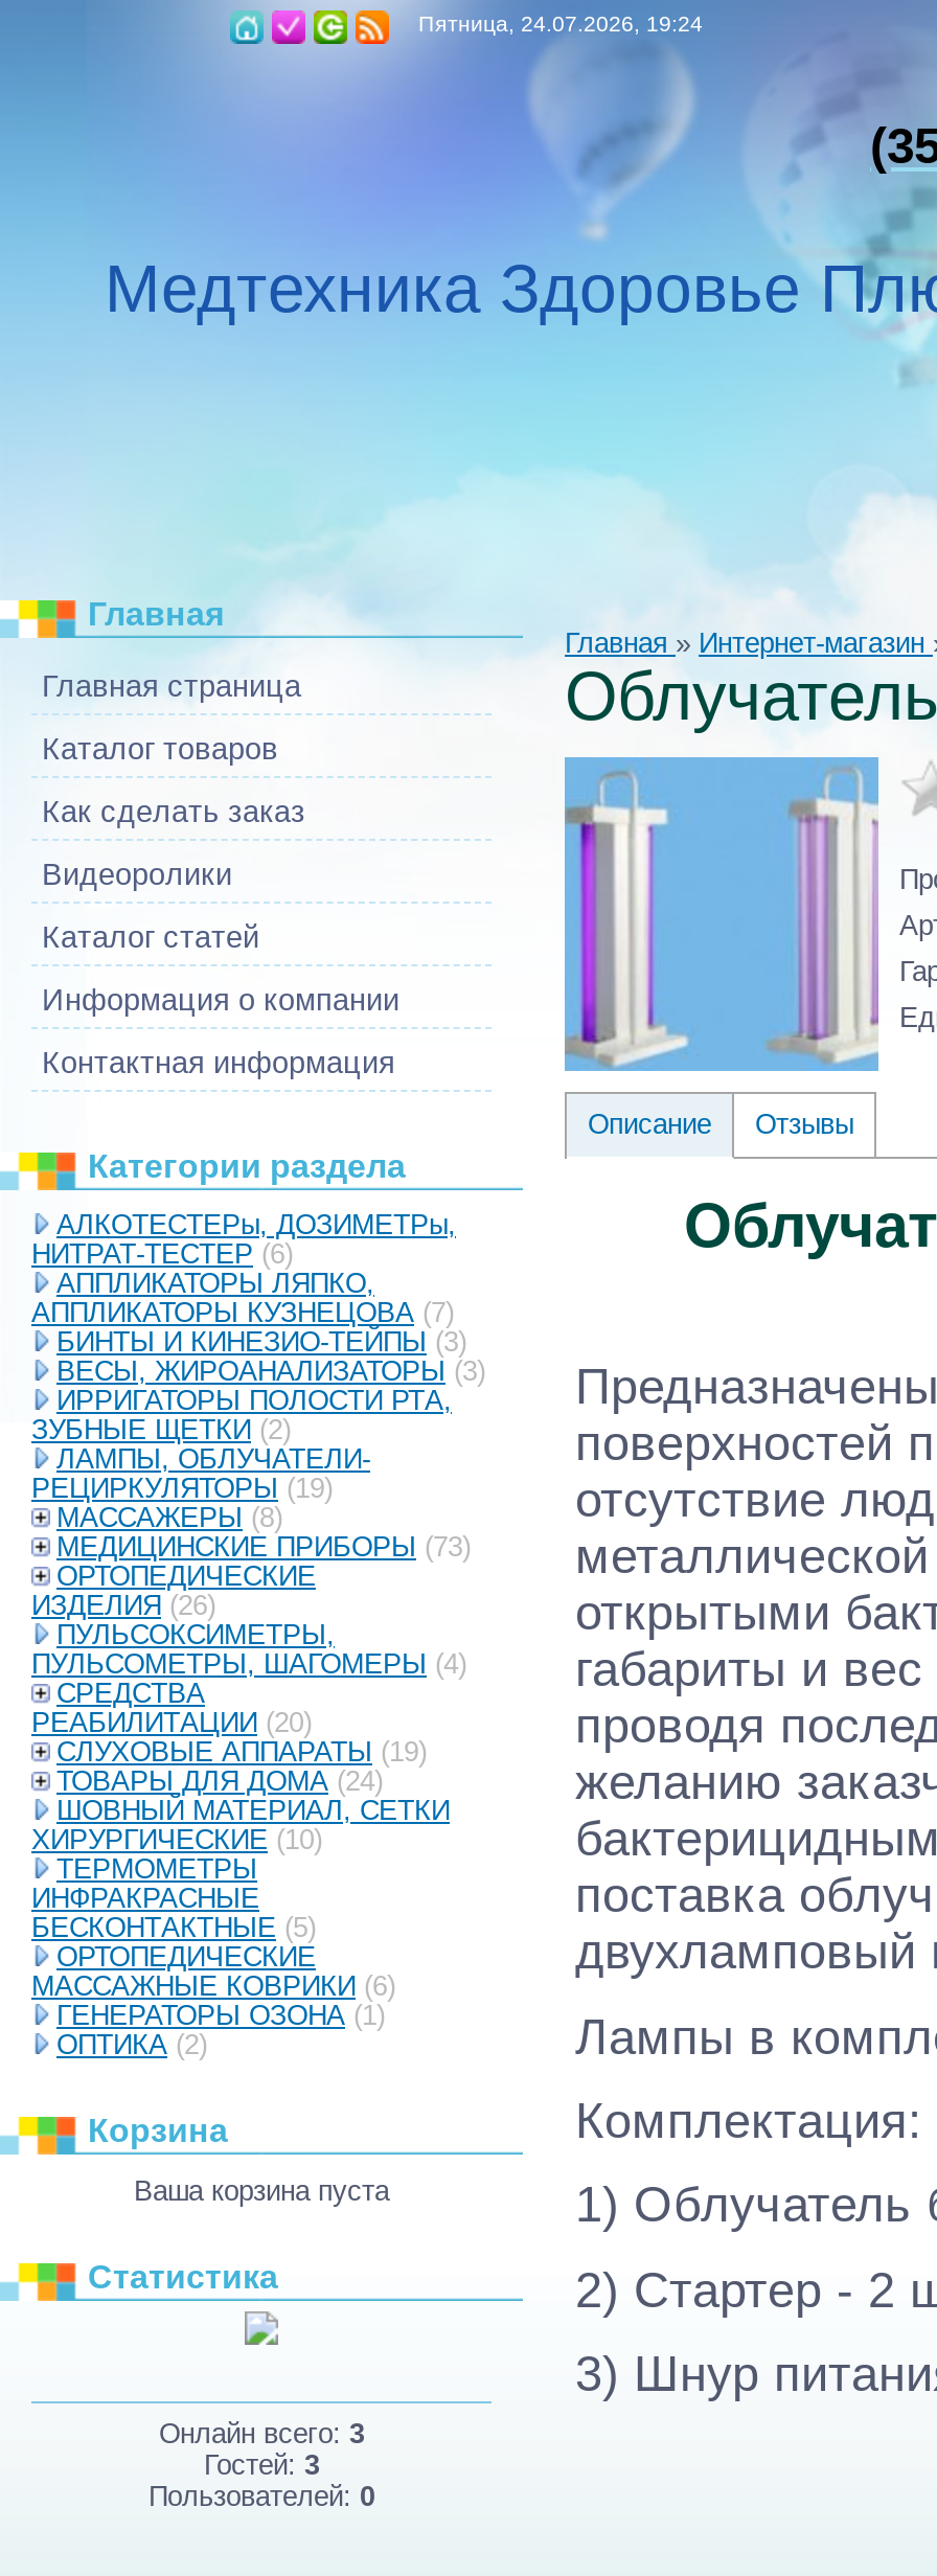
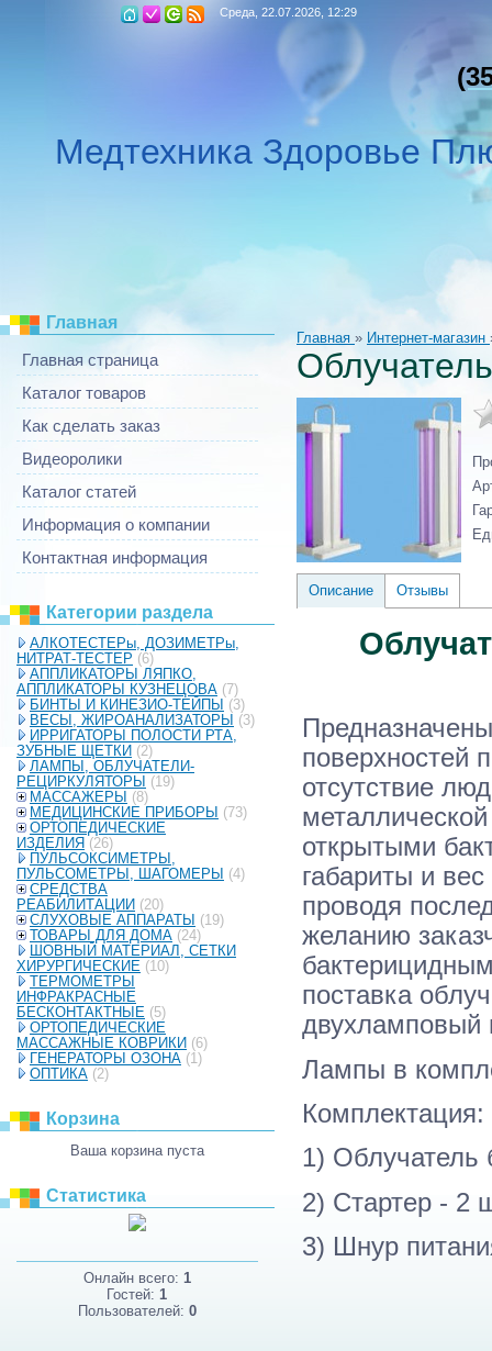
[418,10,703,36] Пятница, 24.07.2026, 19:24 -> [220,5,357,19] Среда, 22.07.2026, 12:29
[159,2418,364,2449] Онлайн всего: 3 -> [83,1270,191,1286] Онлайн всего: 1
[204,2449,319,2480] Гостей: 3 -> [107,1286,167,1302] Гостей: 1

